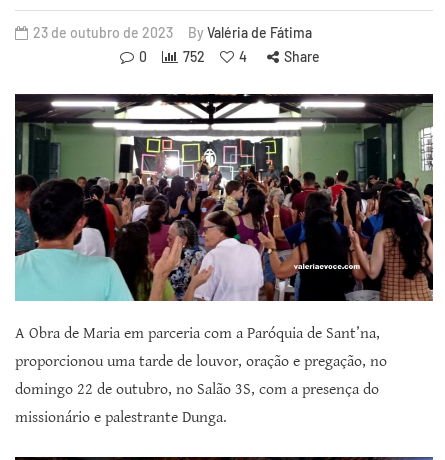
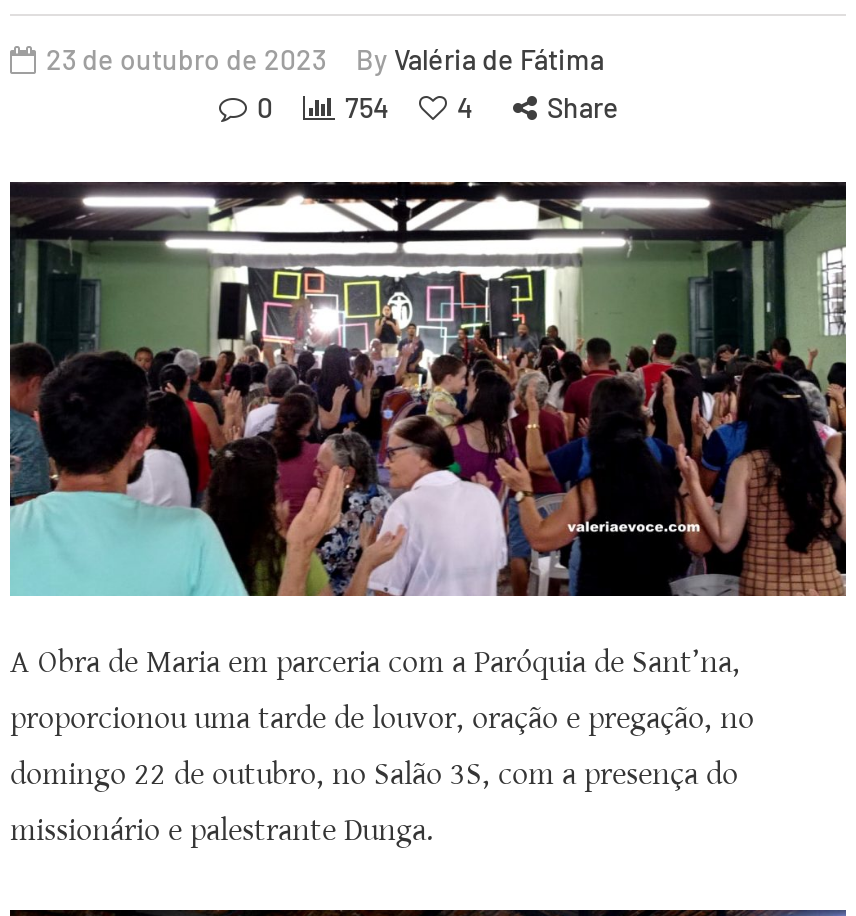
[182,48,246,65] 752 4 -> [345,91,473,125] 754 4

